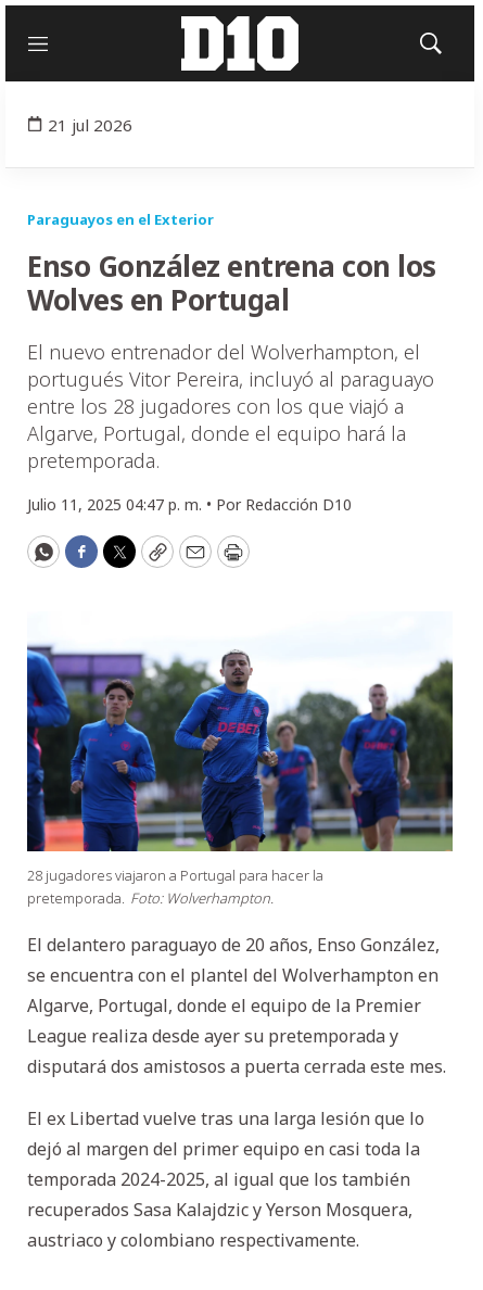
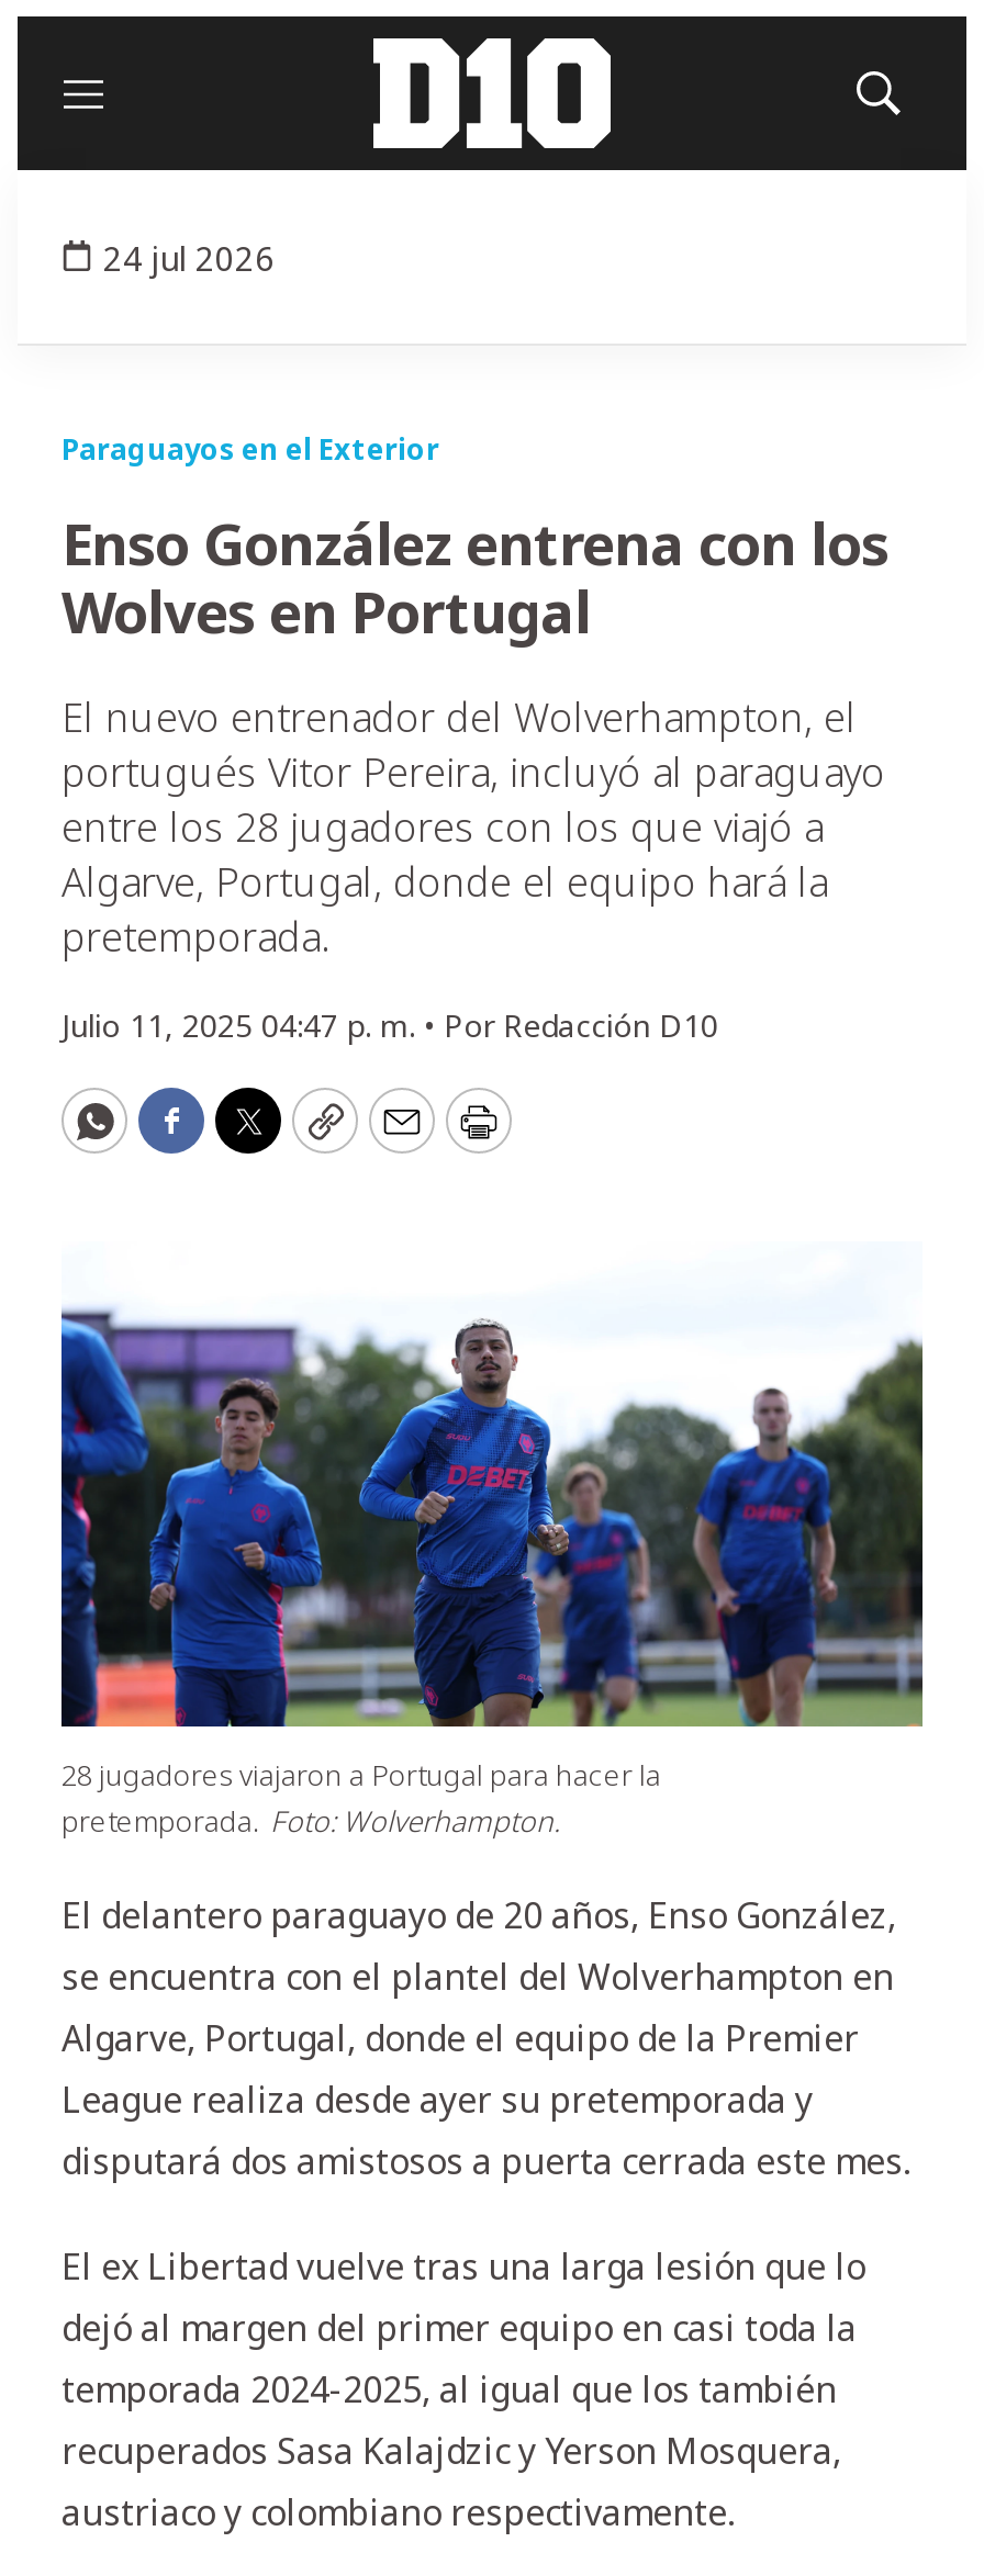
[48,113,132,135] 21 jul 2026 -> [103,235,275,279] 24 jul 2026

